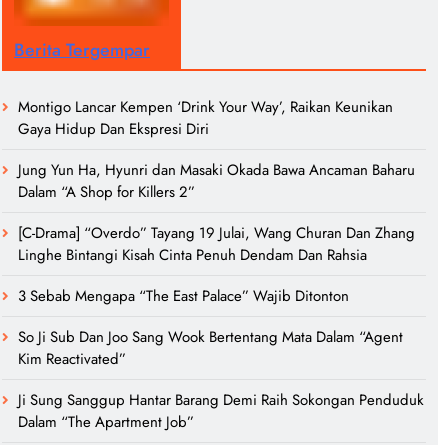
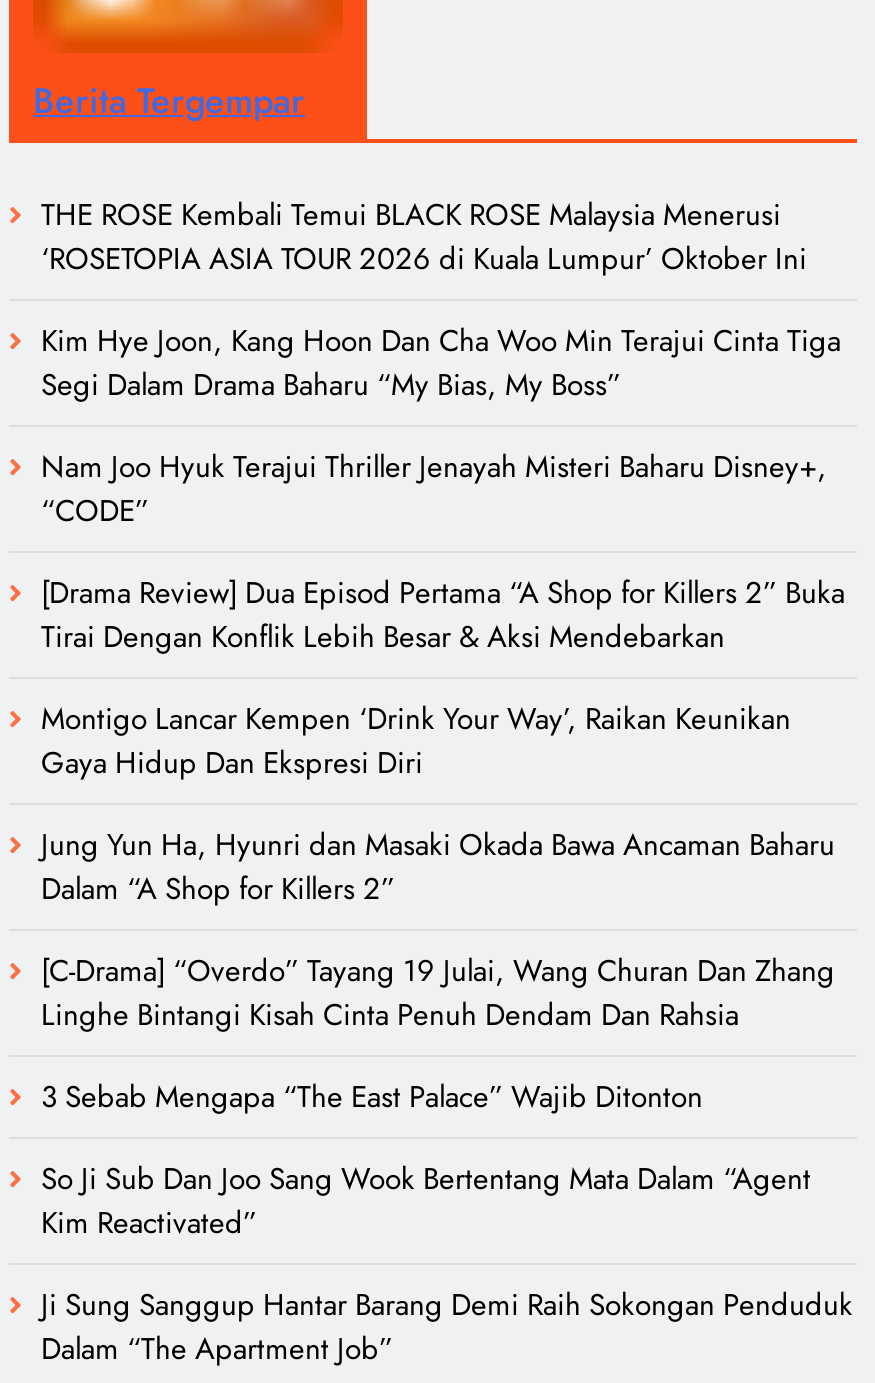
none -> [41,193,845,659] THE ROSE Kembali Temui BLACK ROSE Malaysia Menerusi | ‘ROSETOPIA ASIA TOUR 2026 di Kuala Lumpur’ Oktober Ini | Kim Hye Joon, Kang Hoon Dan Cha Woo Min Terajui Cinta Tiga | Segi Dalam Drama Baharu “My Bias, My Boss” | Nam Joo Hyuk Terajui Thriller Jenayah Misteri Baharu Disney+, | “CODE” | [Drama Review] Dua Episod Pertama “A Shop for Killers 2” Buka | Tirai Dengan Konflik Lebih Besar & Aksi Mendebarkan

